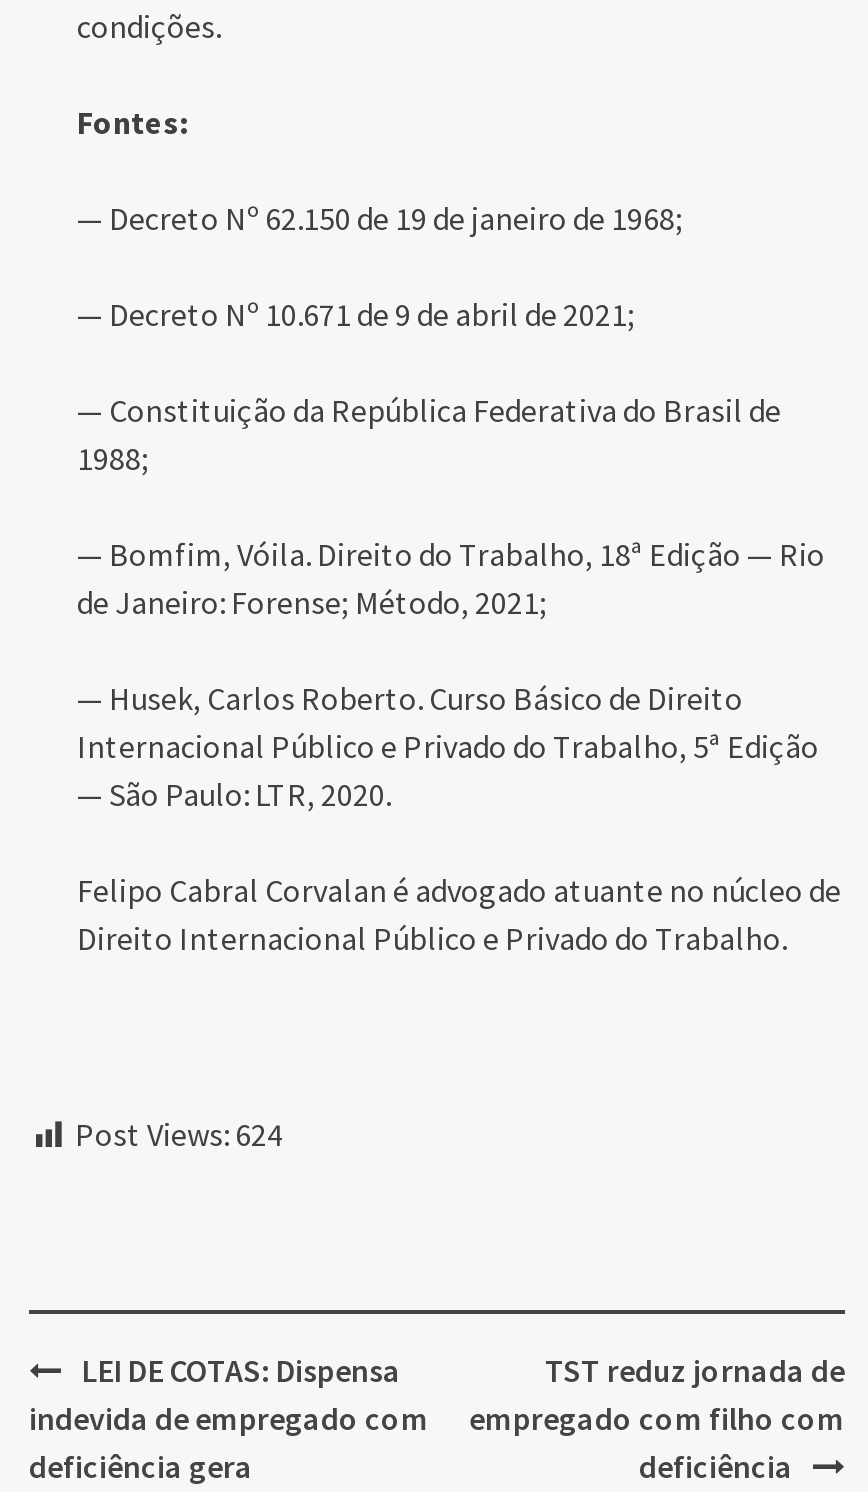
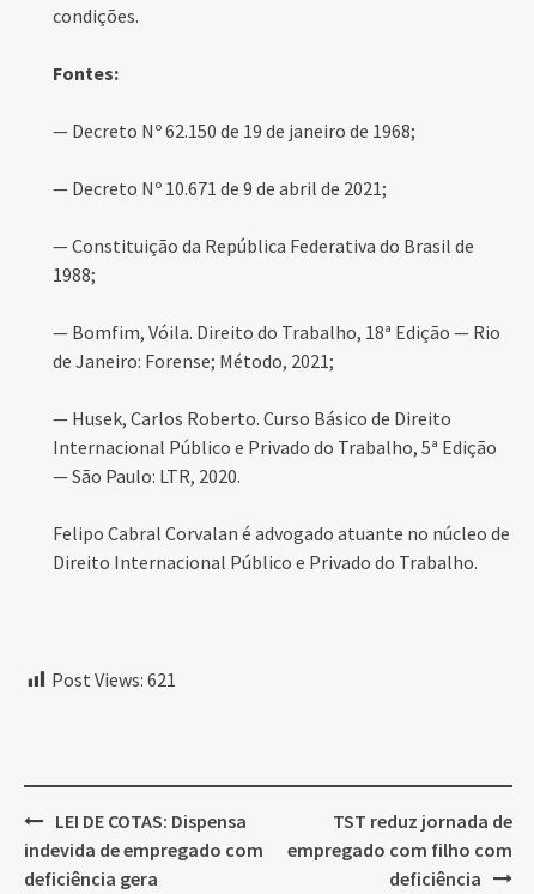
[75,1114,283,1154] Post Views: 624 -> [51,668,176,691] Post Views: 621

